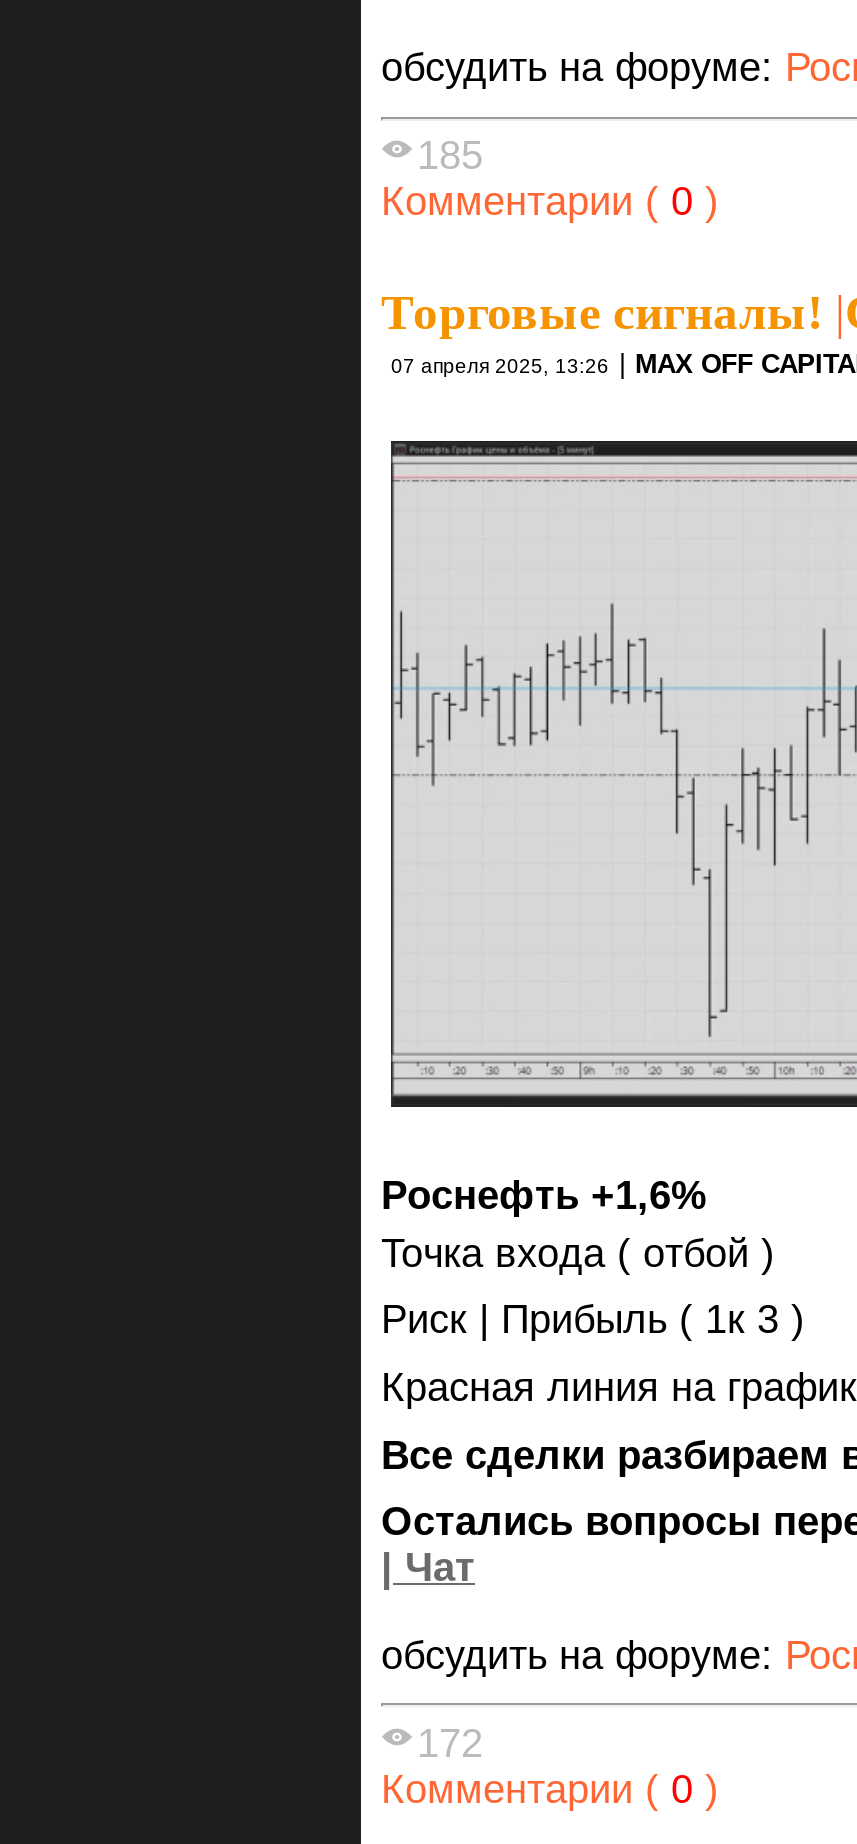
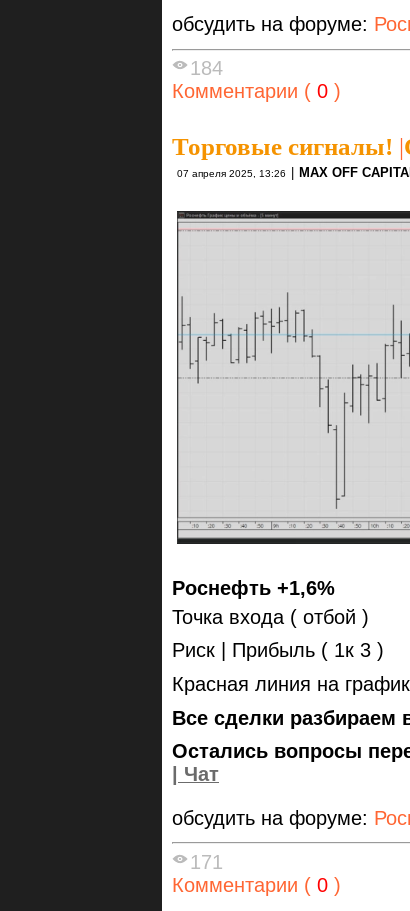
[417,133,483,177] 185 -> [190,57,223,79] 184
[417,1721,483,1765] 172 -> [190,851,223,873] 171

